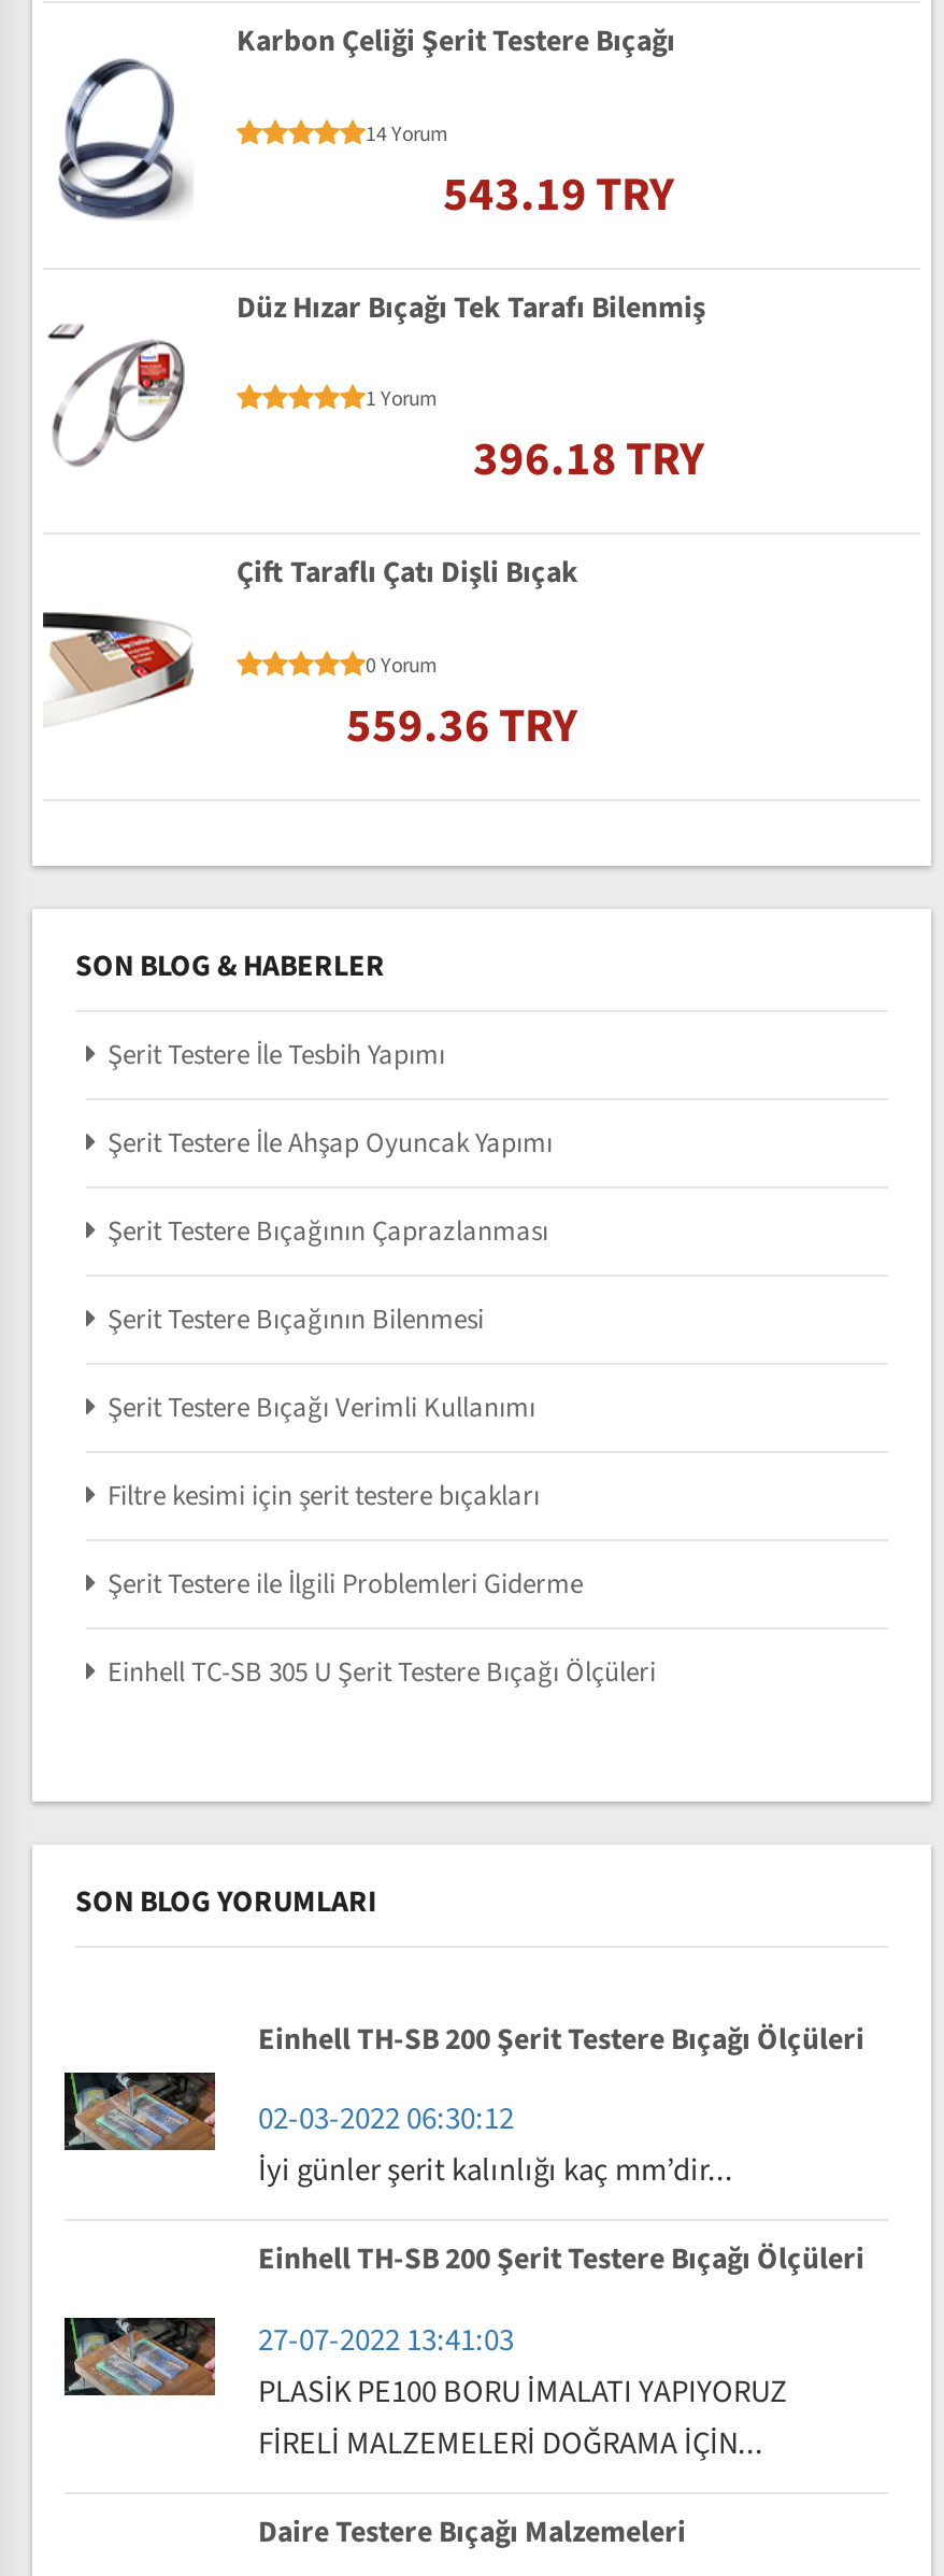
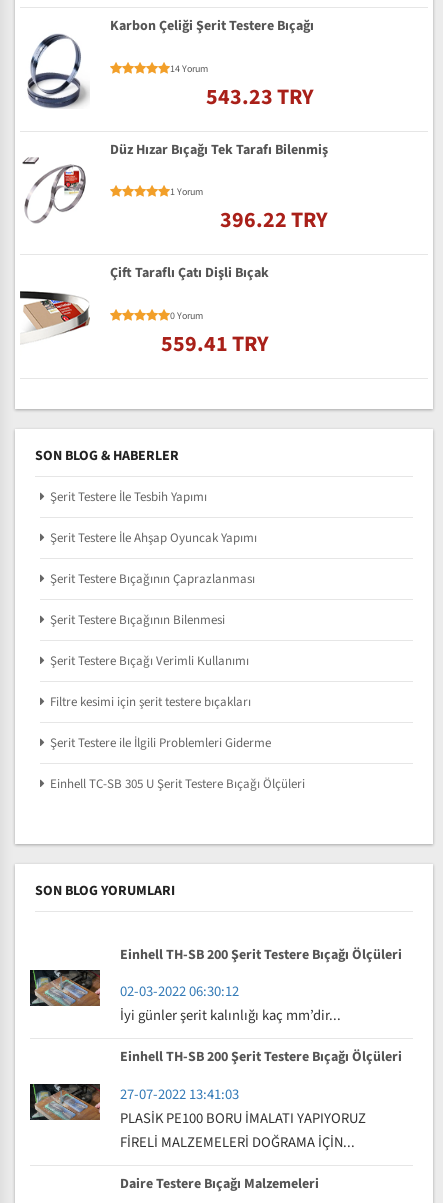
[443,159,675,228] 543.19 TRY -> [206,81,314,113] 543.23 TRY
[473,425,705,494] 396.18 TRY -> [220,204,328,236] 396.22 TRY
[346,691,578,760] 559.36 TRY -> [161,328,269,360] 559.41 TRY

